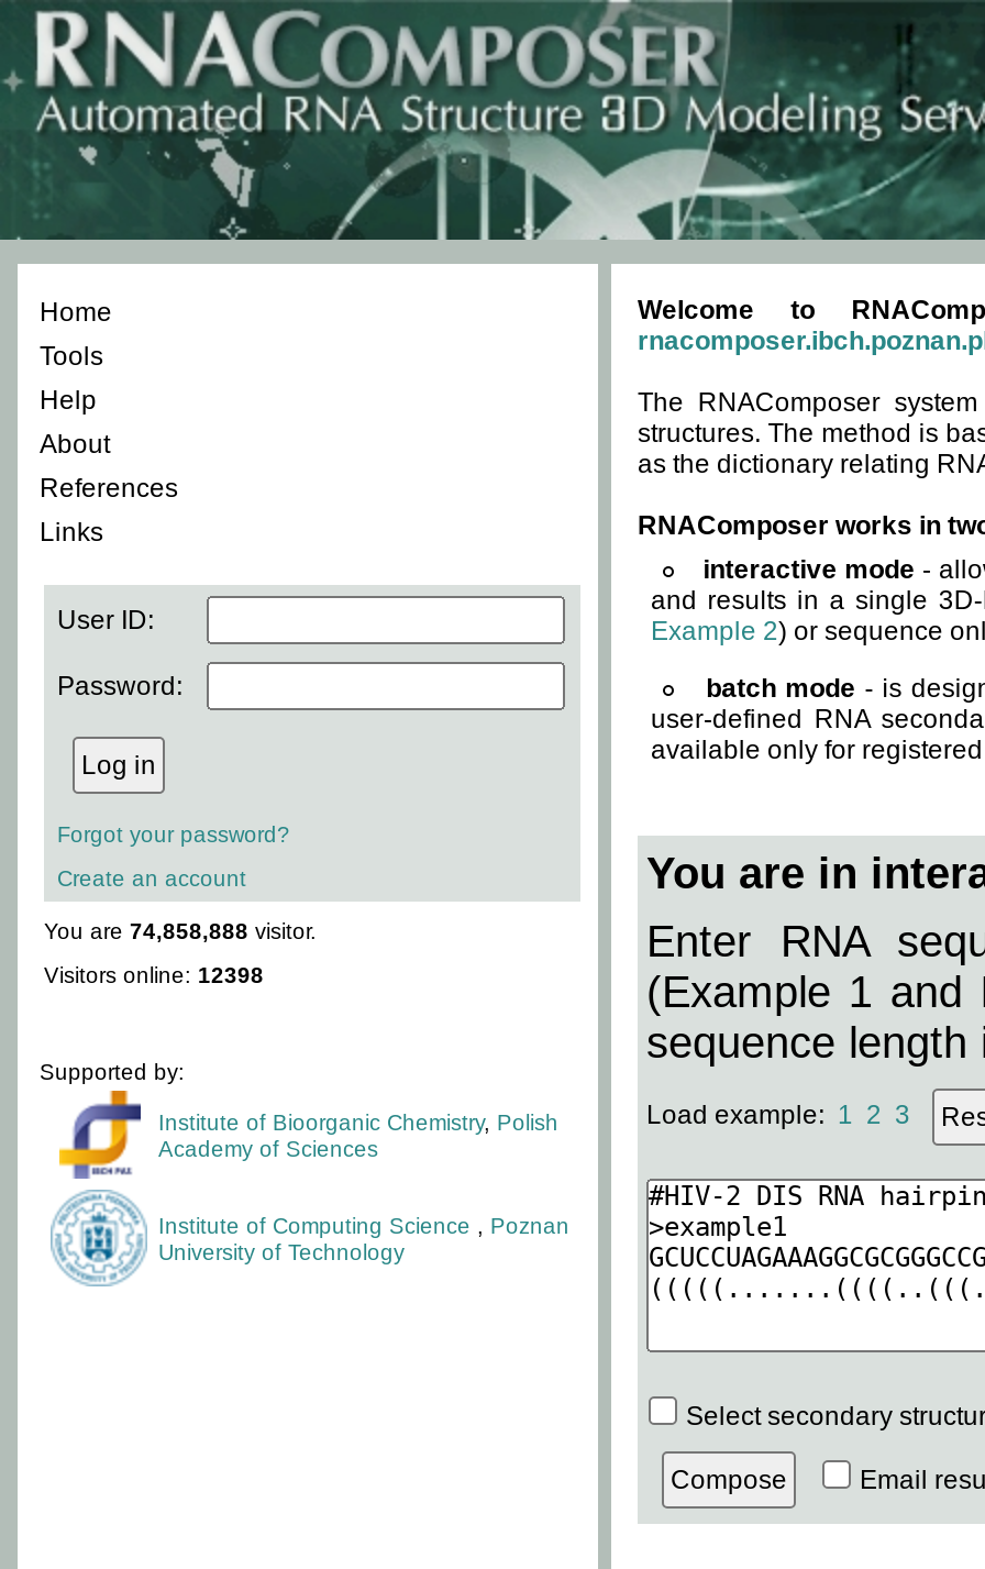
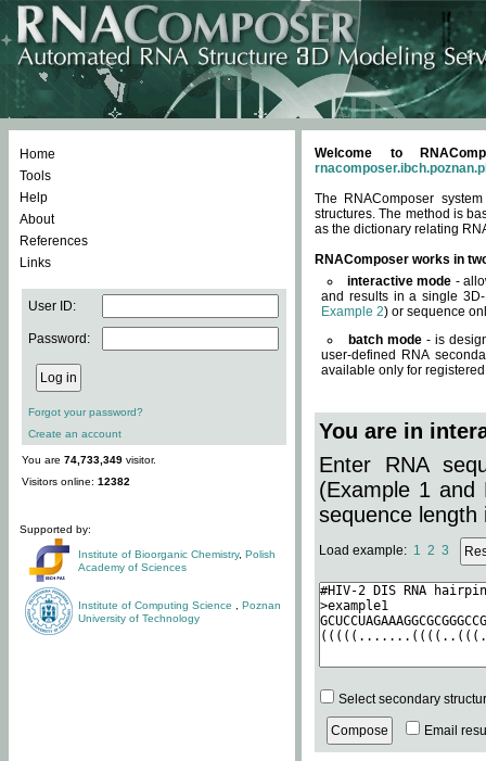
[44,919,317,943] You are 74,858,888 visitor. -> [22,454,156,466] You are 74,733,349 visitor.
[44,963,264,987] Visitors online: 12398 -> [22,475,130,487] Visitors online: 12382

